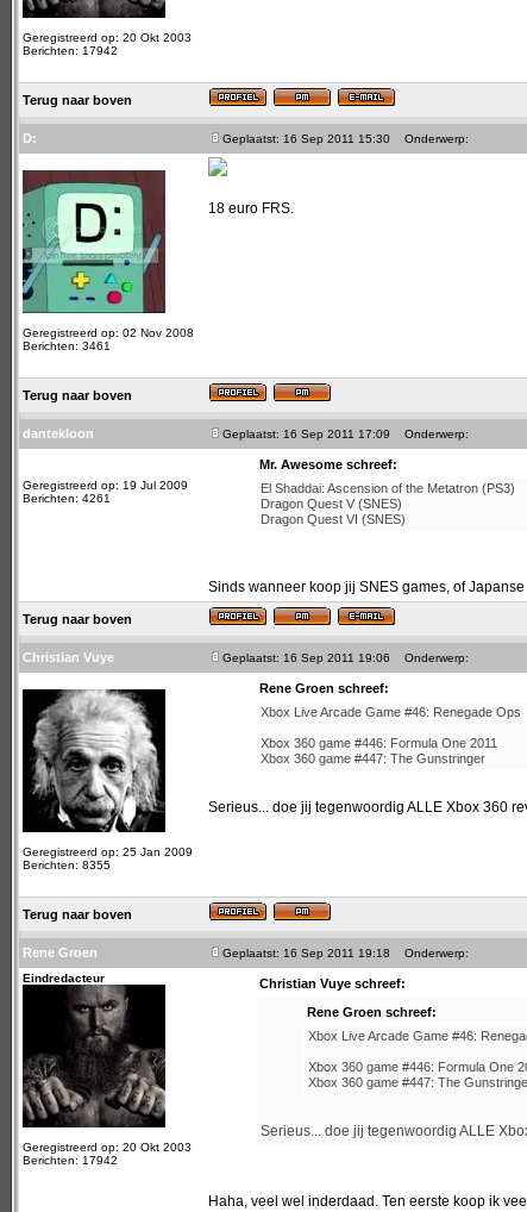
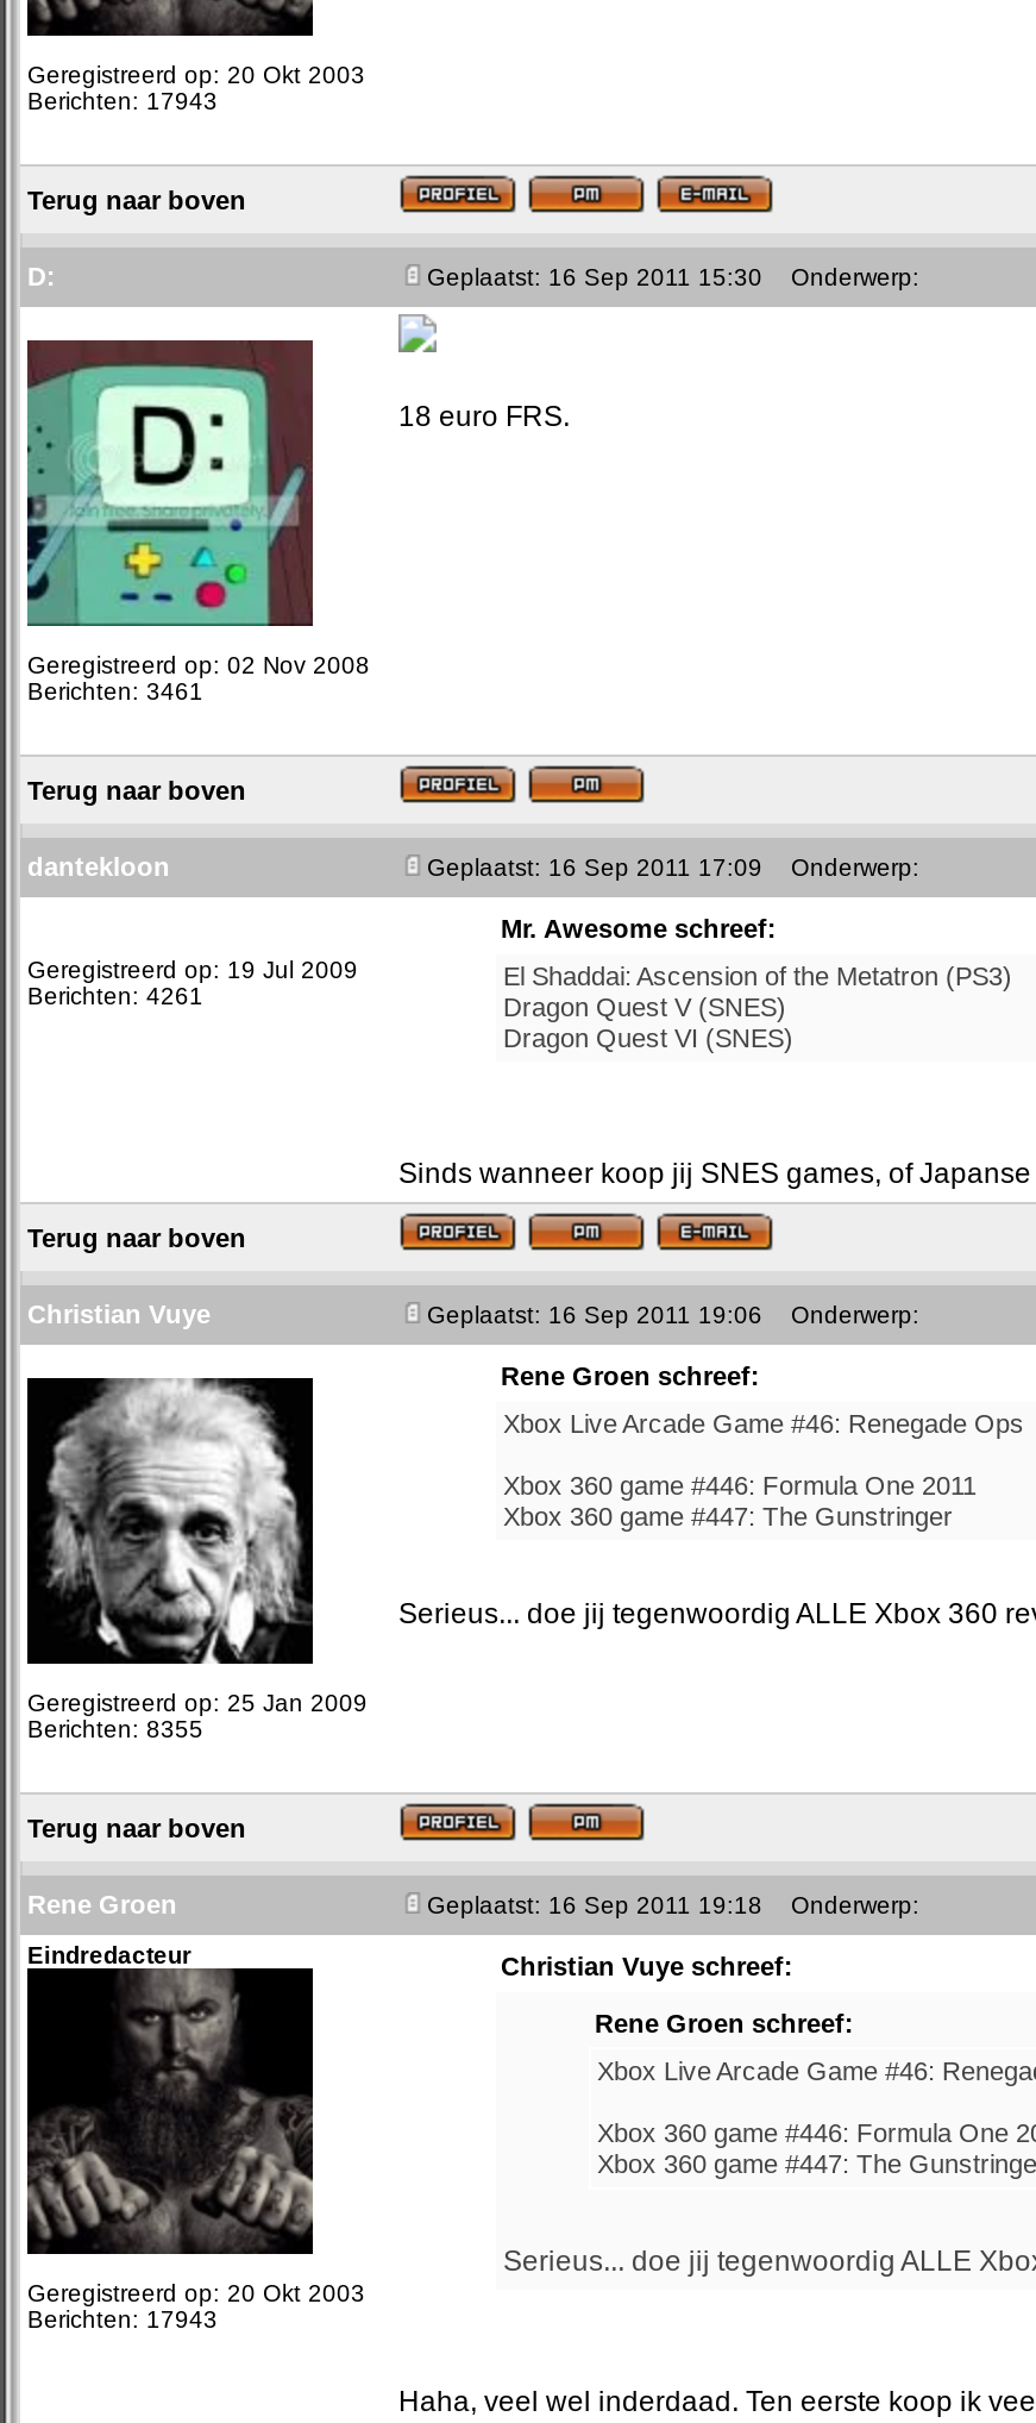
[23,44,118,57] Berichten: 17942 -> [27,88,218,114] Berichten: 17943
[23,1154,118,1167] Berichten: 17942 -> [27,2306,218,2333] Berichten: 17943

